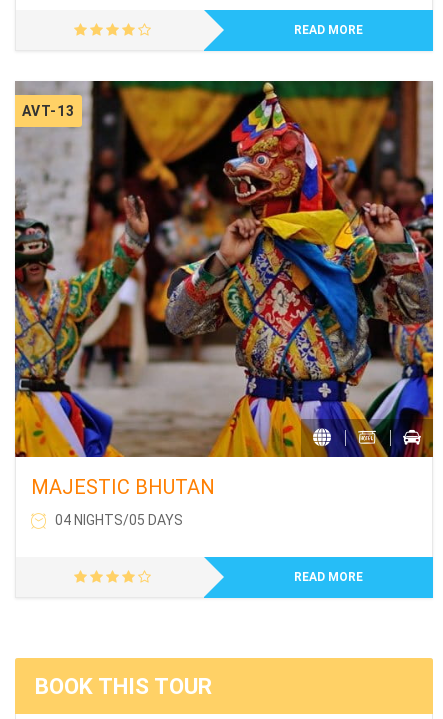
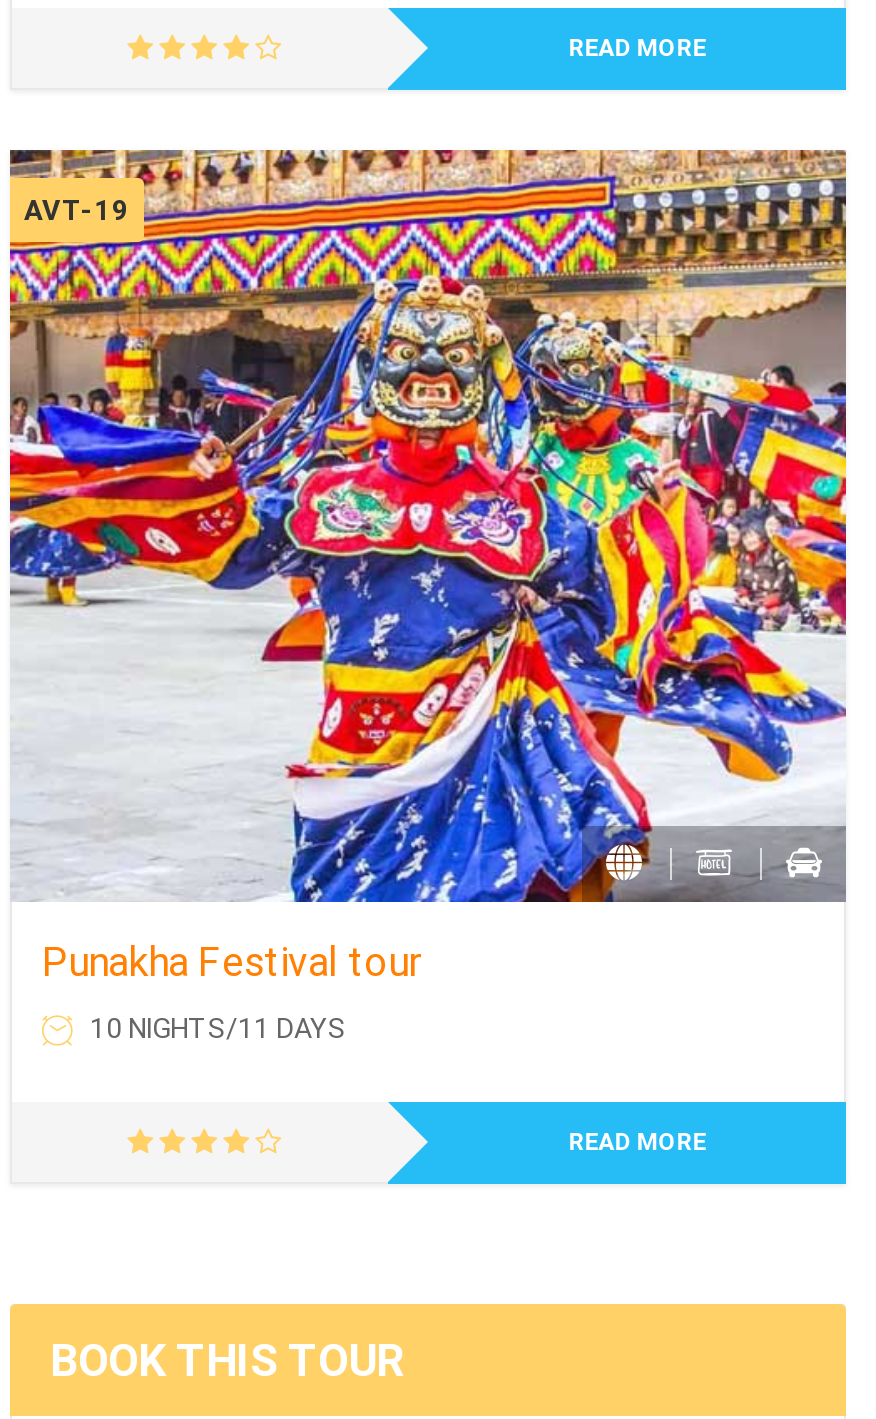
[14,80,434,458] [image] | AVT-13 -> [8,148,848,904] [image] | AVT-19
[31,475,215,499] MAJESTIC BHUTAN -> [42,939,422,987] Punakha Festival tour
[55,512,183,528] 04 NIGHTS/05 DAYS -> [90,1013,346,1045] 10 NIGHTS/11 DAYS

